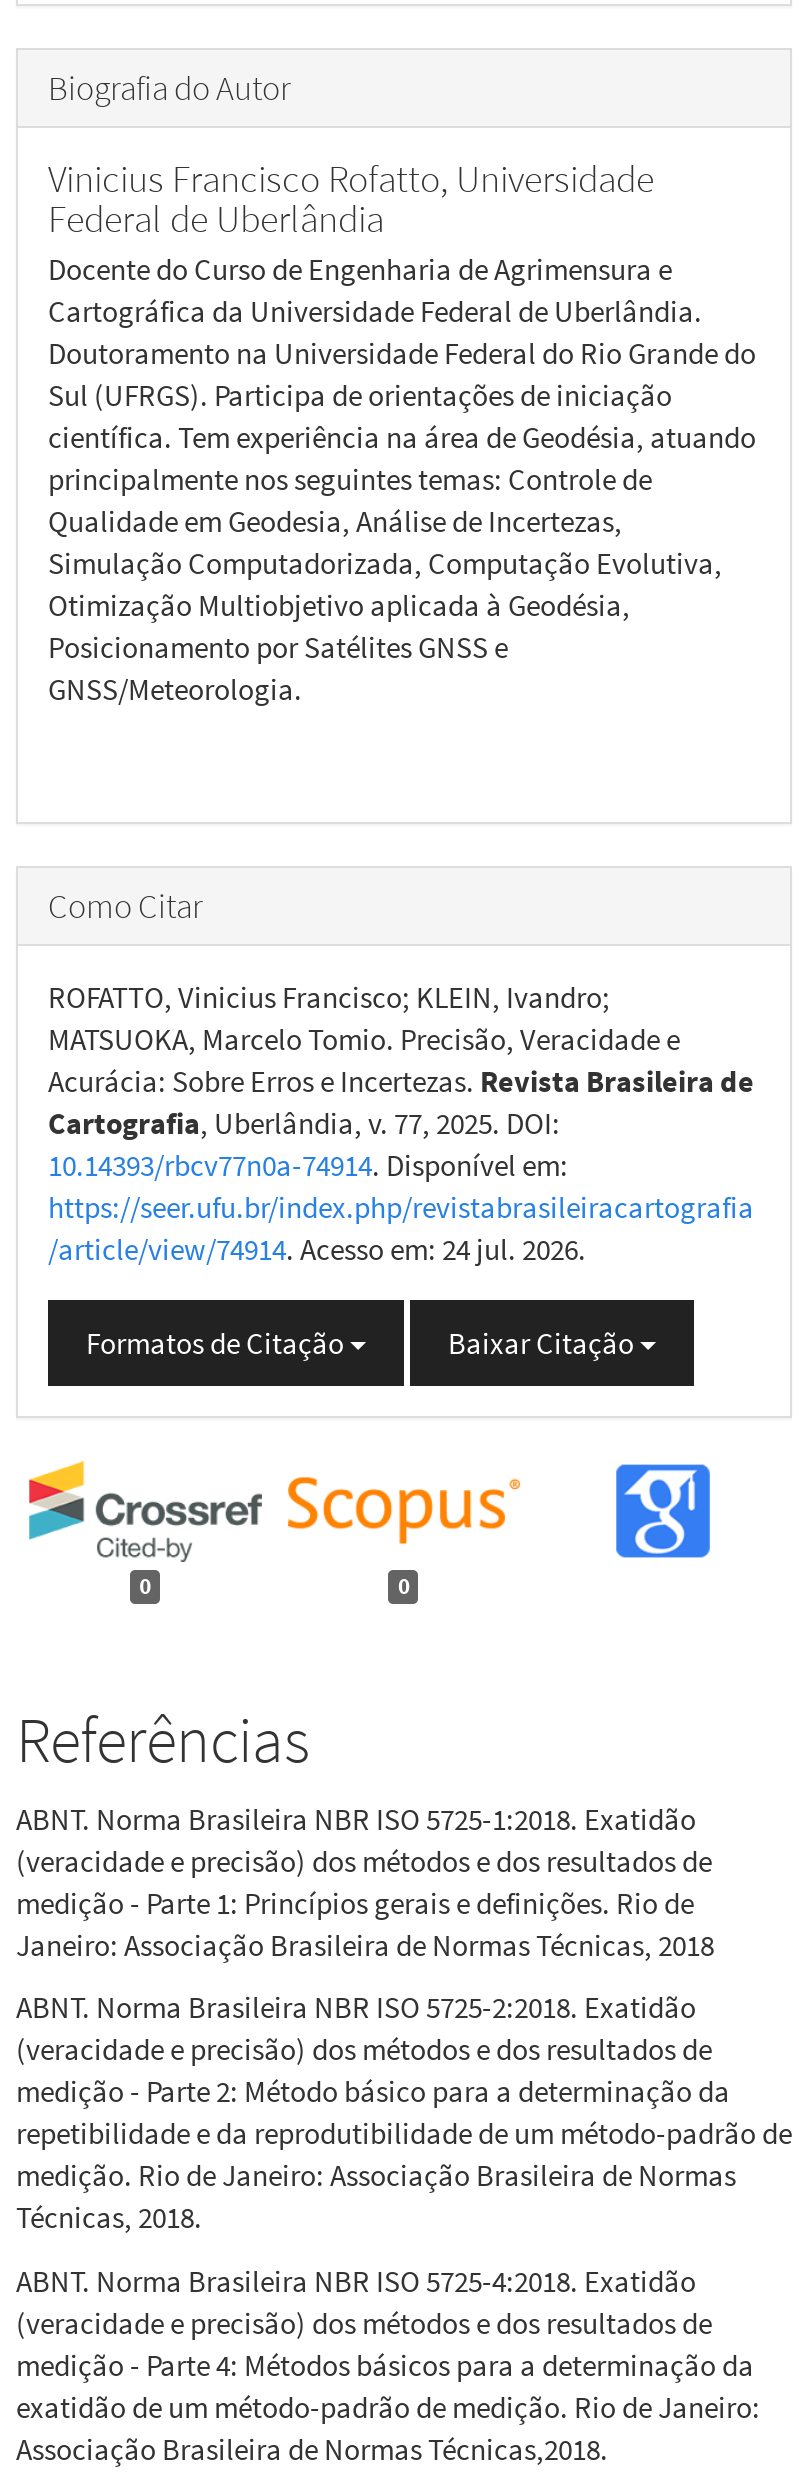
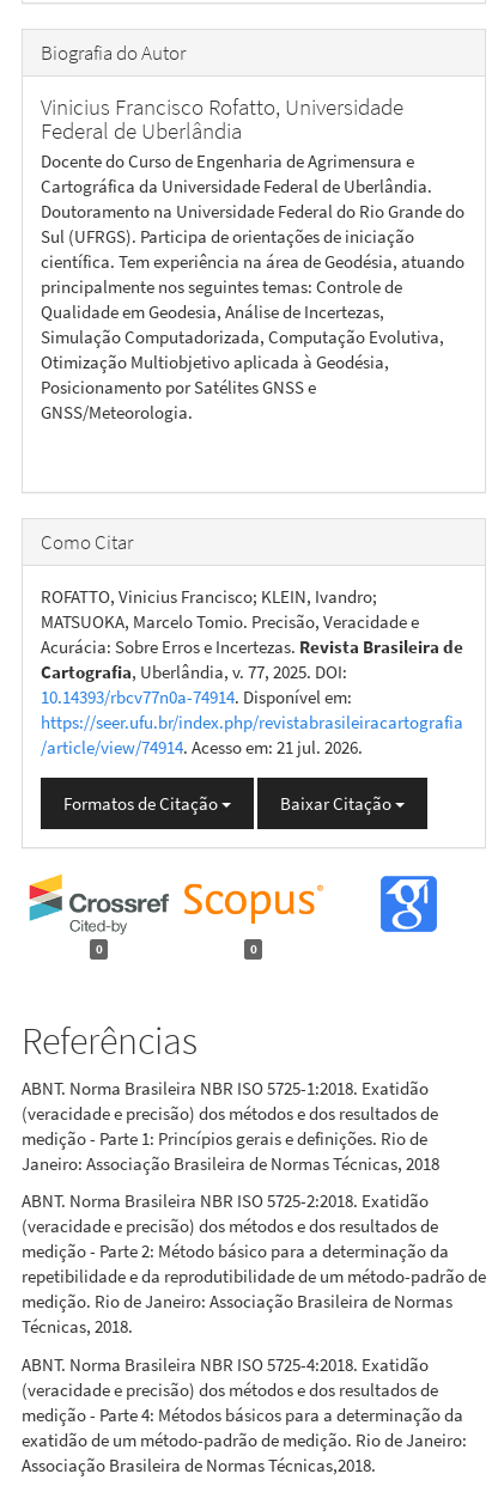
[48,1230,586,1268] /article/view/74914. Acesso em: 24 jul. 2026. -> [41,736,363,759] /article/view/74914. Acesso em: 21 jul. 2026.

